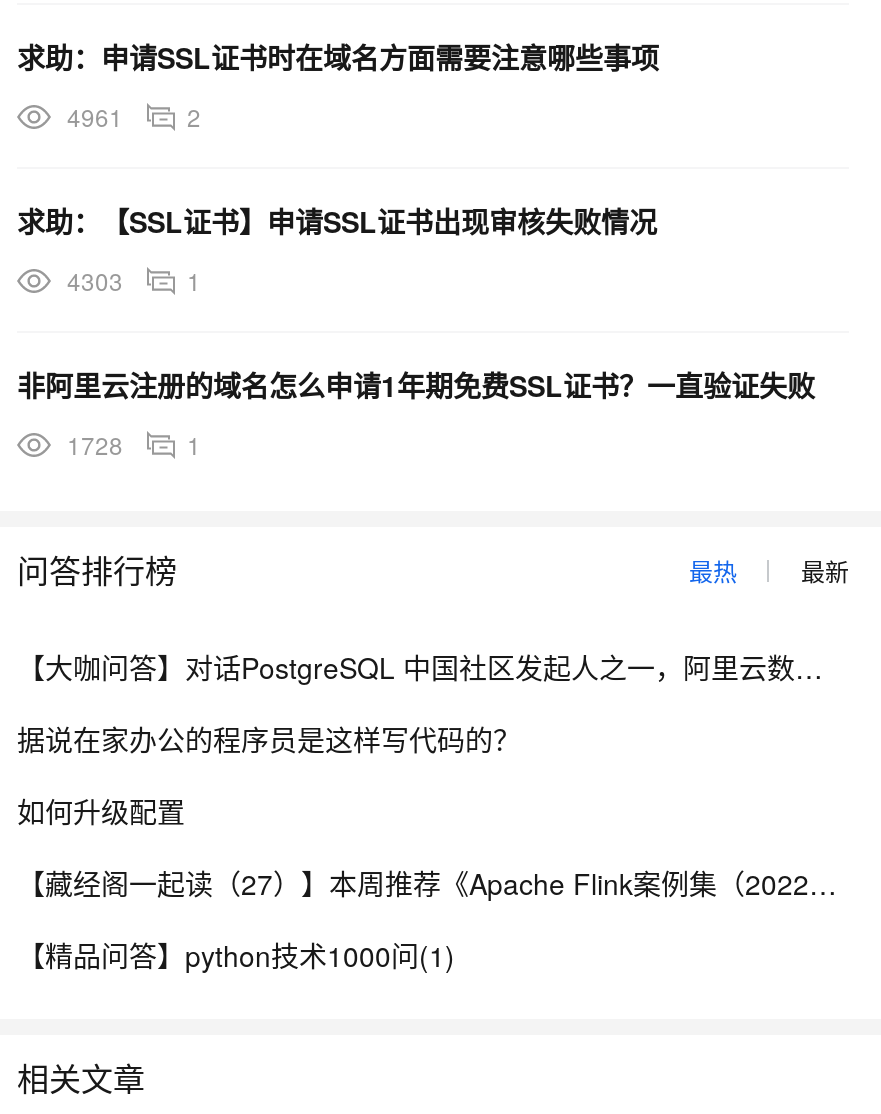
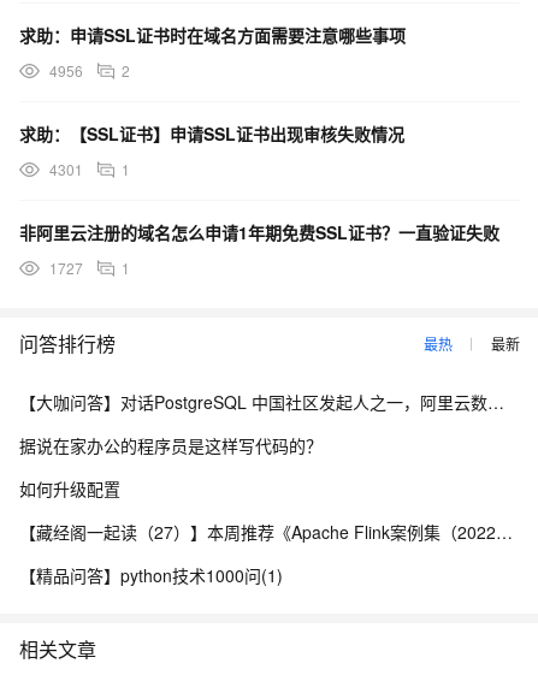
[67,99,201,133] 4961 2 -> [49,60,130,81] 4956 2
[67,263,201,297] 4303 1 -> [49,159,130,179] 4301 1
[67,427,201,461] 1728 1 -> [49,257,130,278] 1727 1

